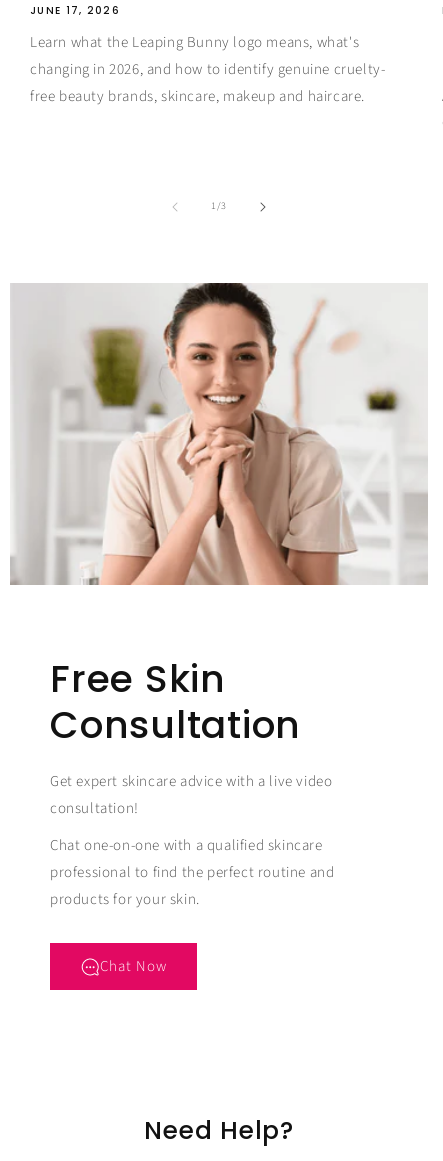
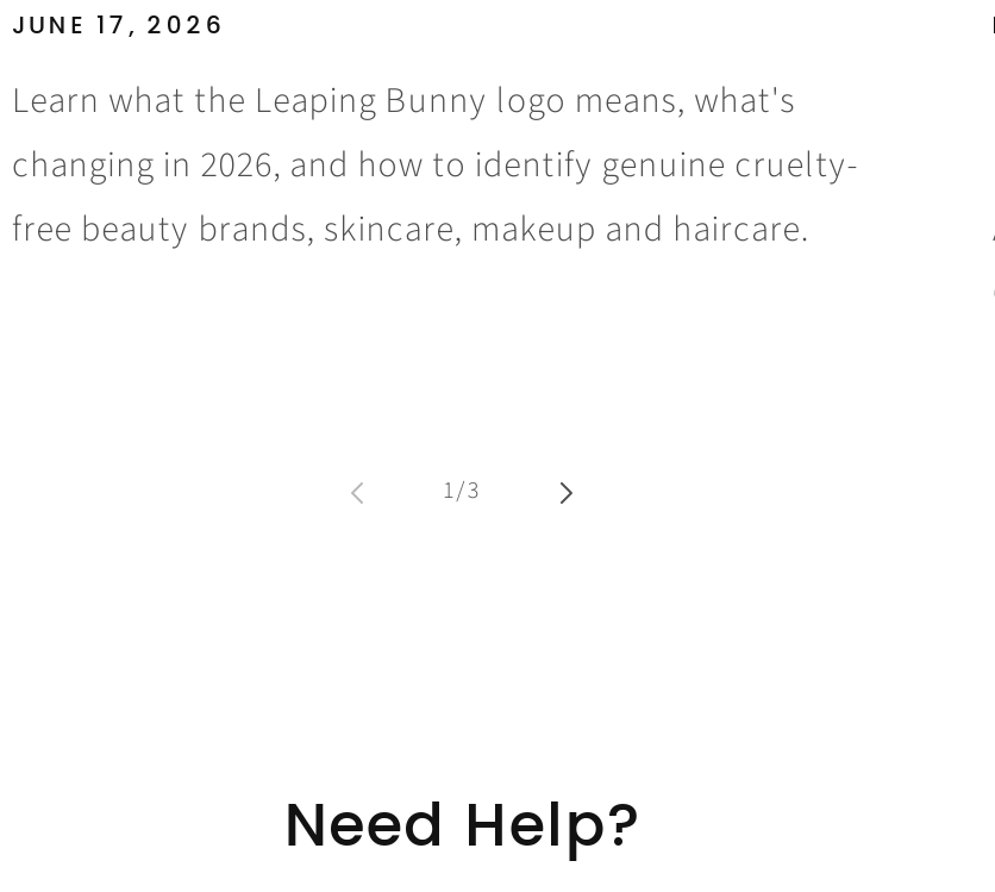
[10,282,428,586] [image] -> none
[50,653,334,977] Free Skin | Consultation | Get expert skincare advice with a live video | consultation! | Chat one-on-one with a qualified skincare | professional to find the perfect routine and | products for your skin. | Chat Now -> none

